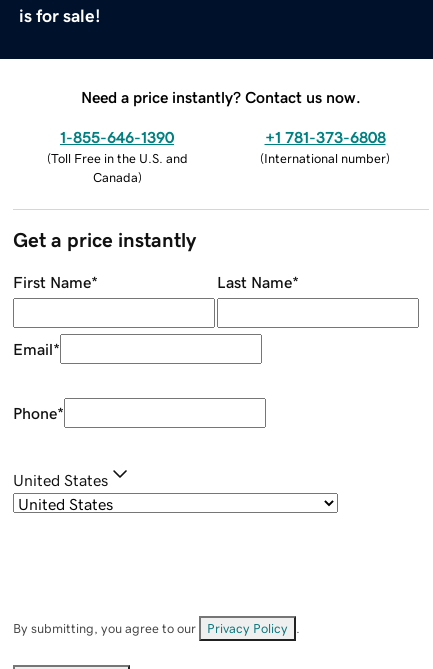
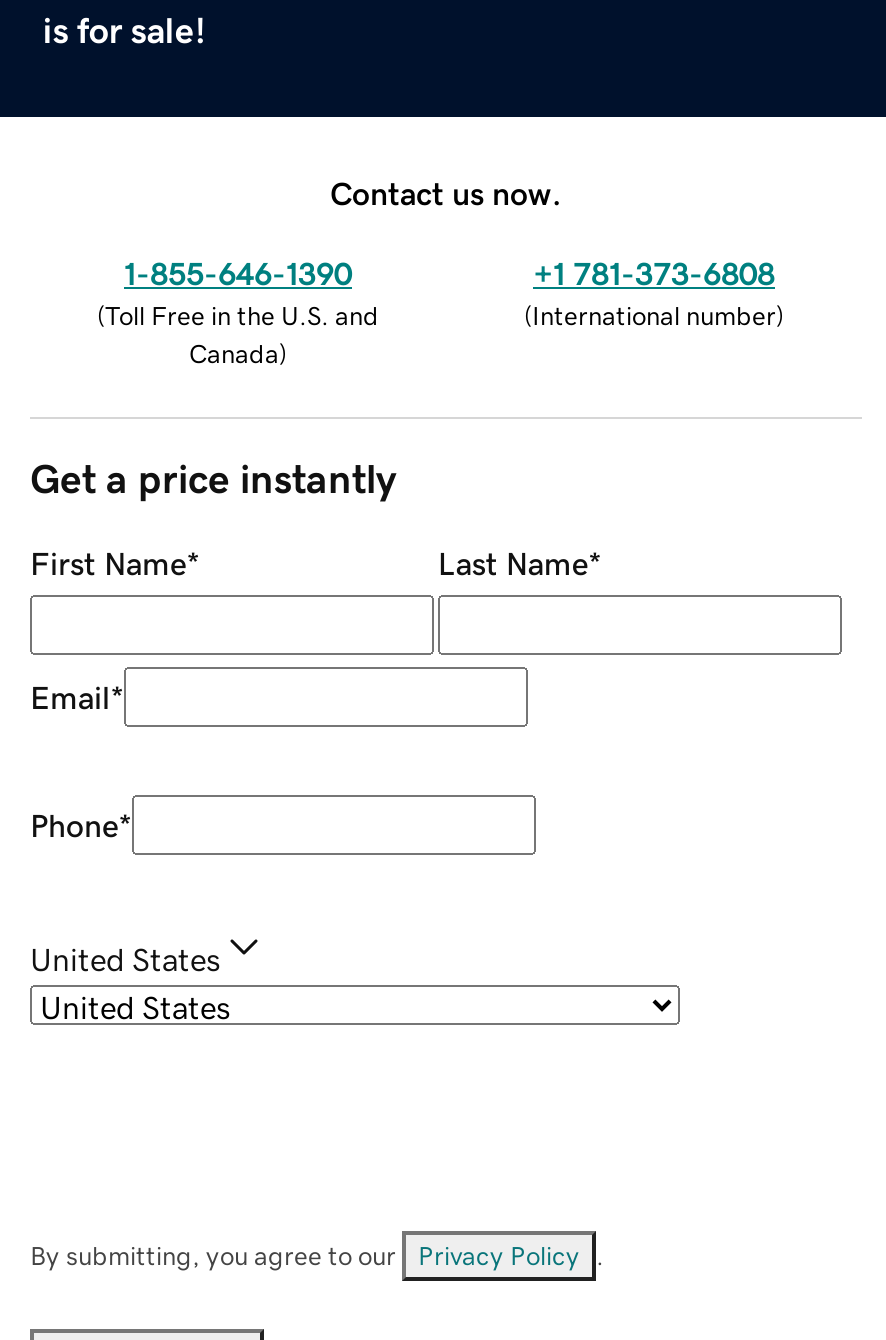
[81,89,361,105] Need a price instantly? Contact us now. -> [330,176,562,208] Contact us now.

